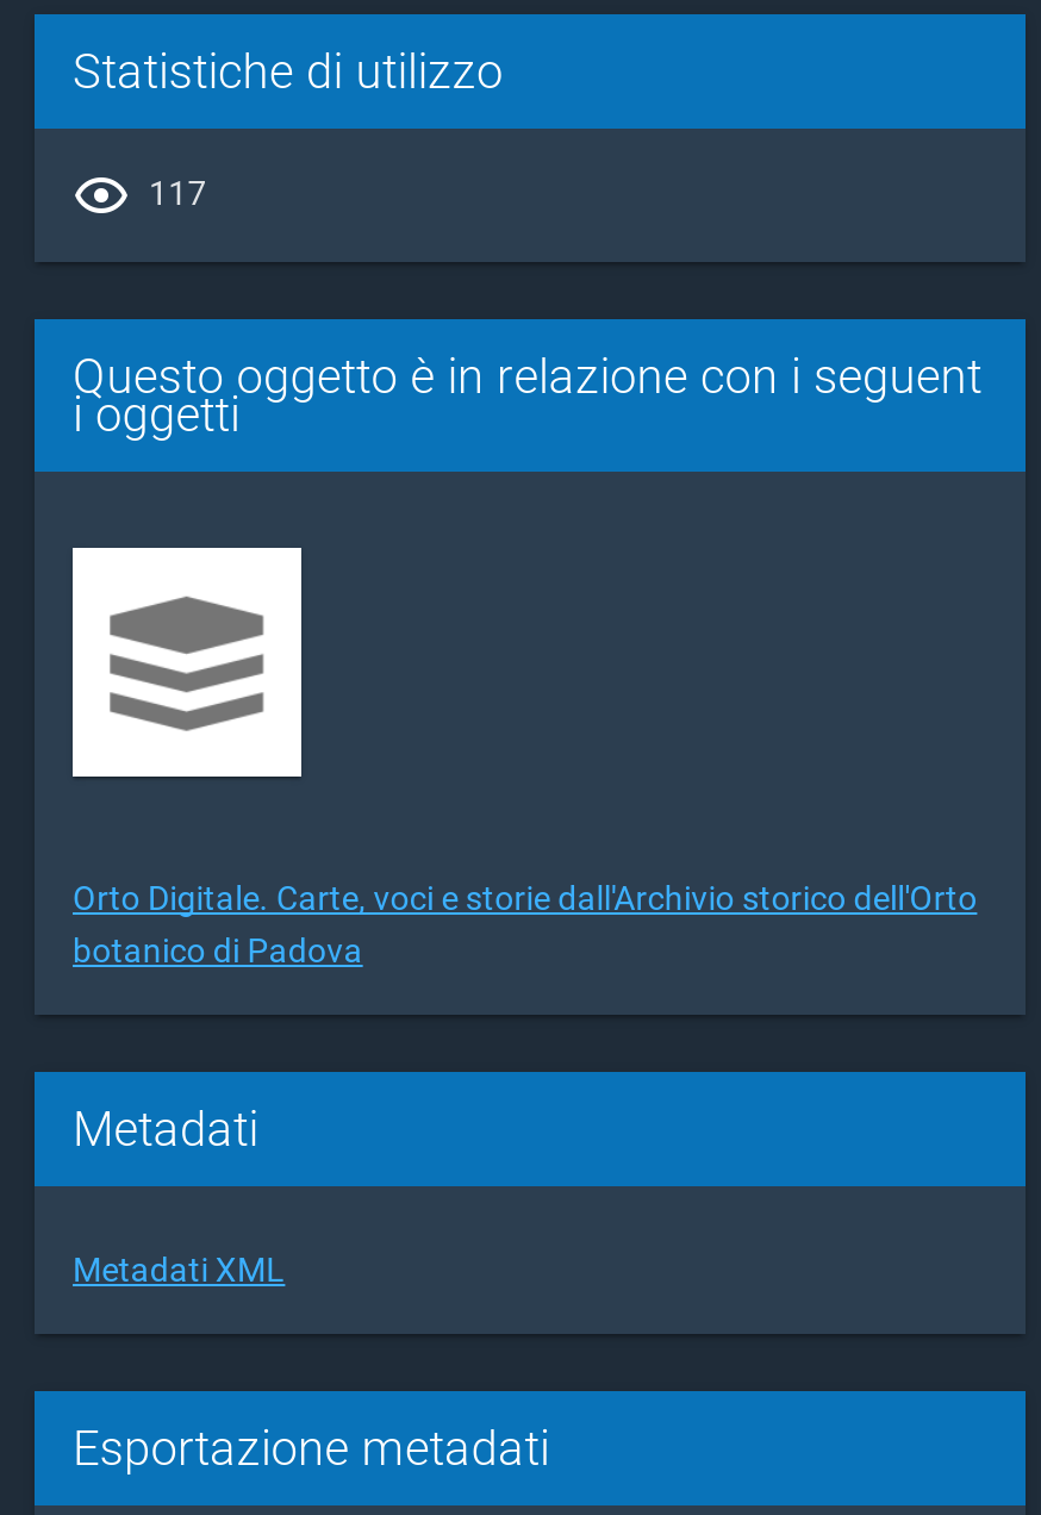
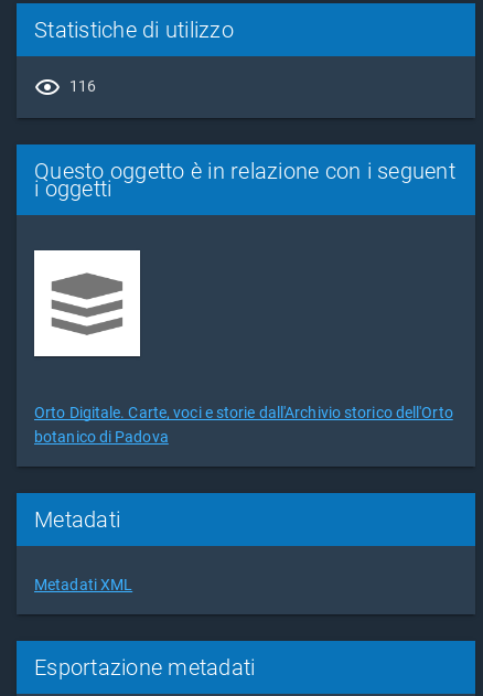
[149,174,207,212] 117 -> [69,77,96,95] 116

